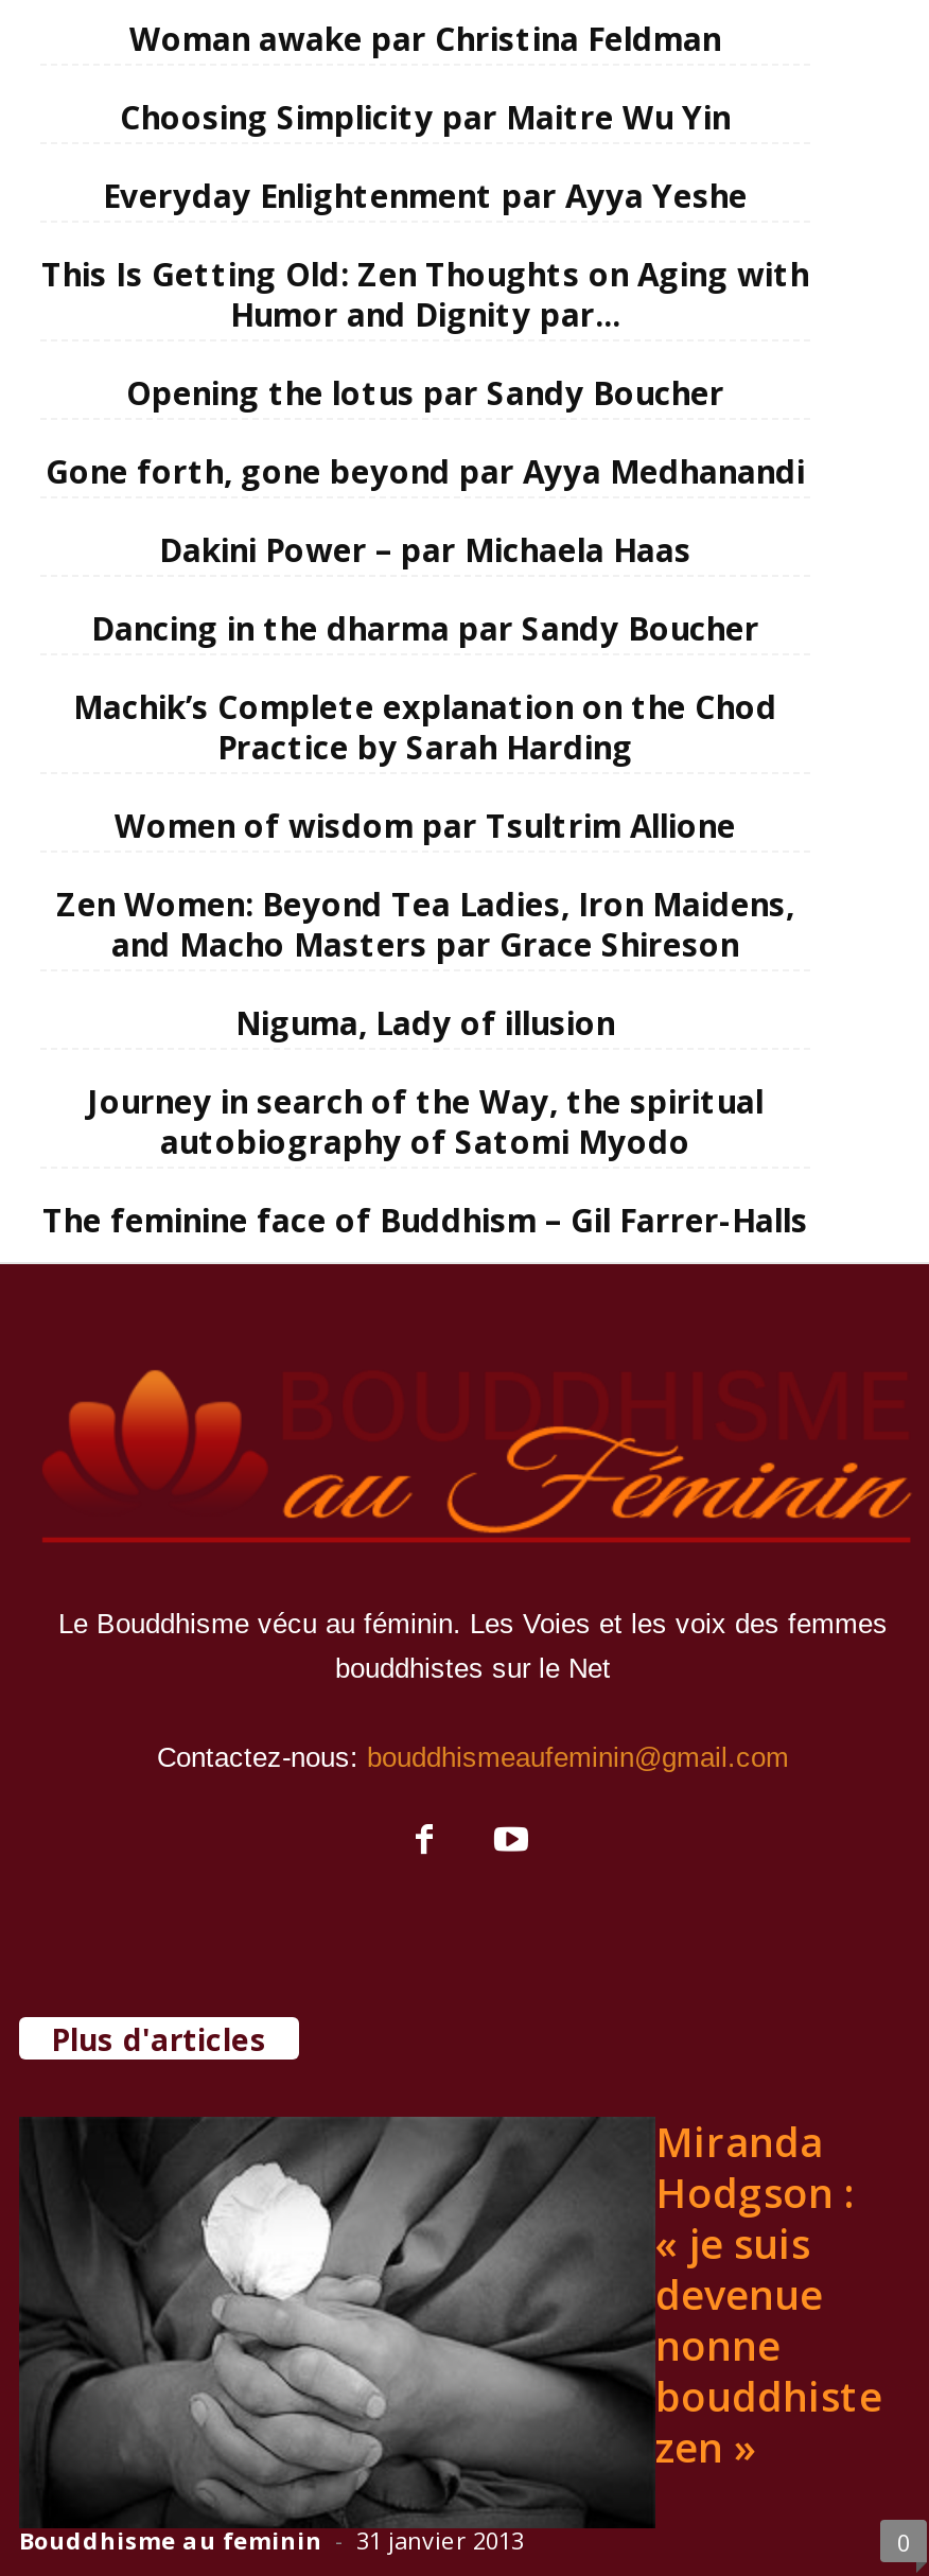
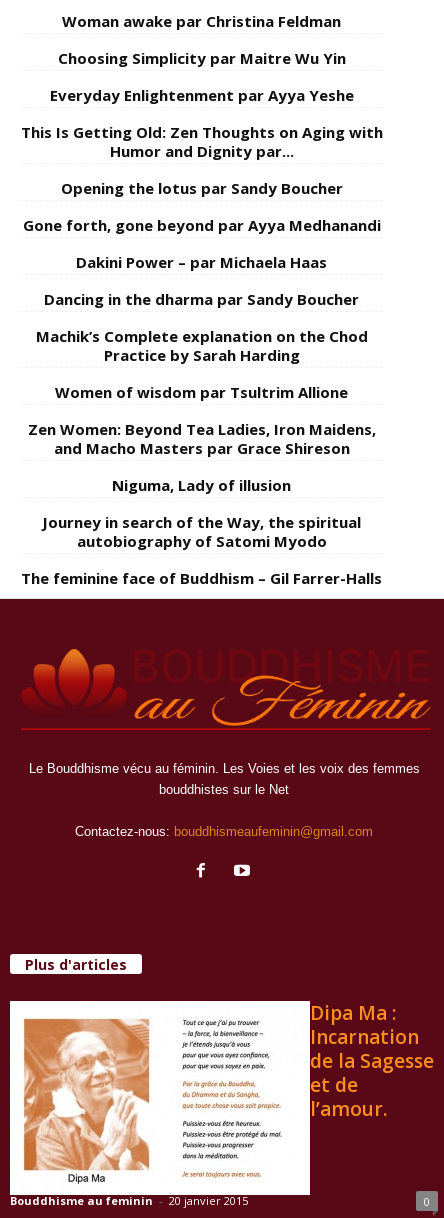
[17,2115,882,2530] [image] | Miranda | Hodgson : | « je suis | devenue | nonne | bouddhiste | zen » -> [9,1000,434,1196] [image] | Dipa Ma : | Incarnation | de la Sagesse | et de | l’amour.
[19,2524,524,2556] Bouddhisme au feminin - 31 janvier 2013 -> [10,1193,248,1208] Bouddhisme au feminin - 20 janvier 2015

